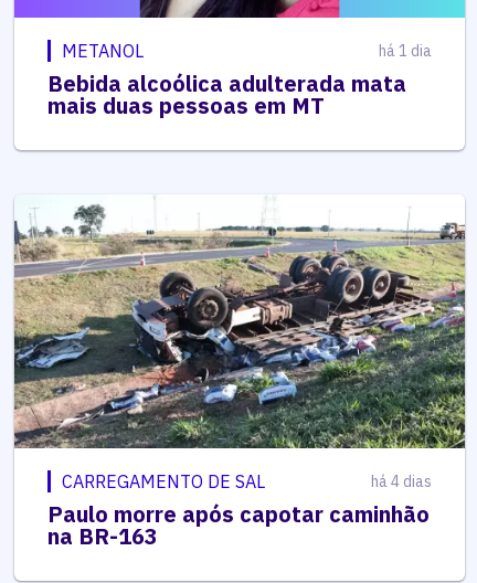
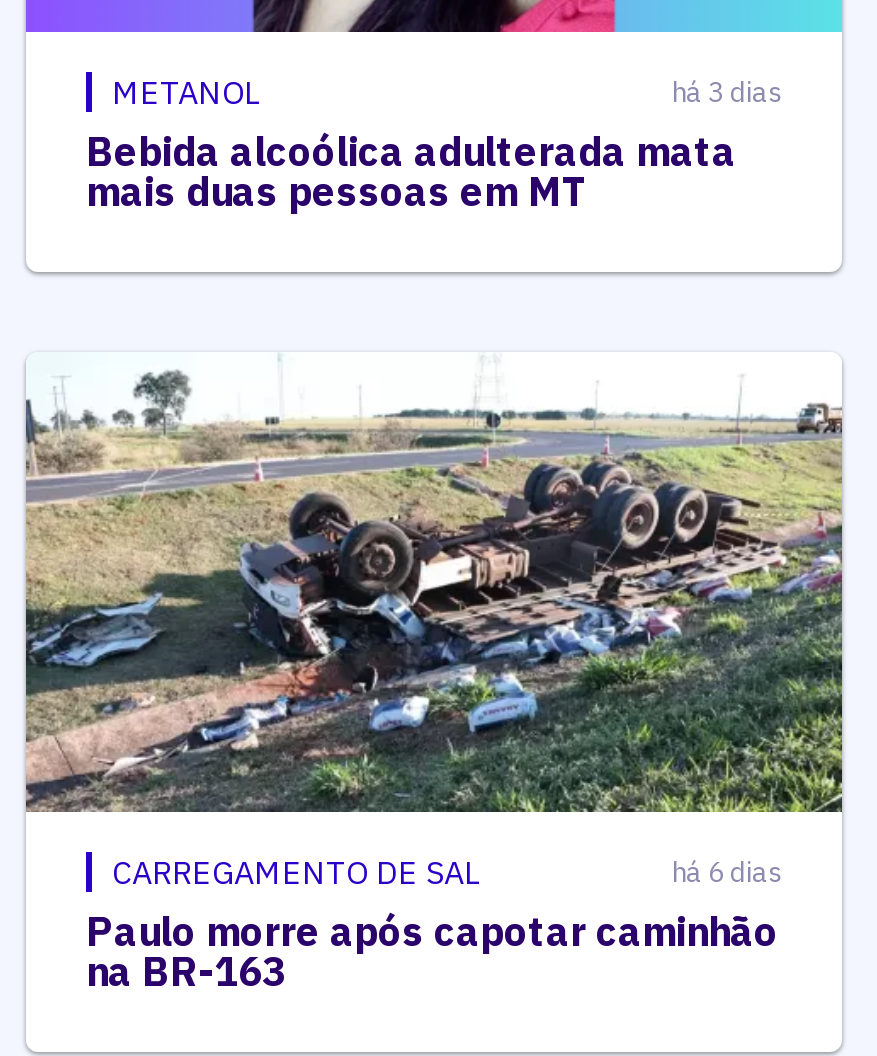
[379,41,432,61] há 1 dia -> [672,74,782,110] há 3 dias
[371,471,432,491] há 4 dias -> [672,853,782,889] há 6 dias

